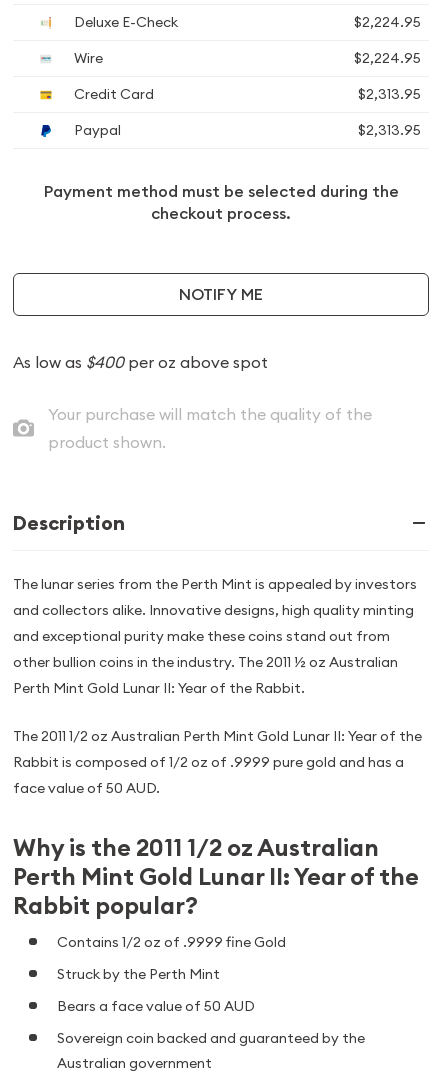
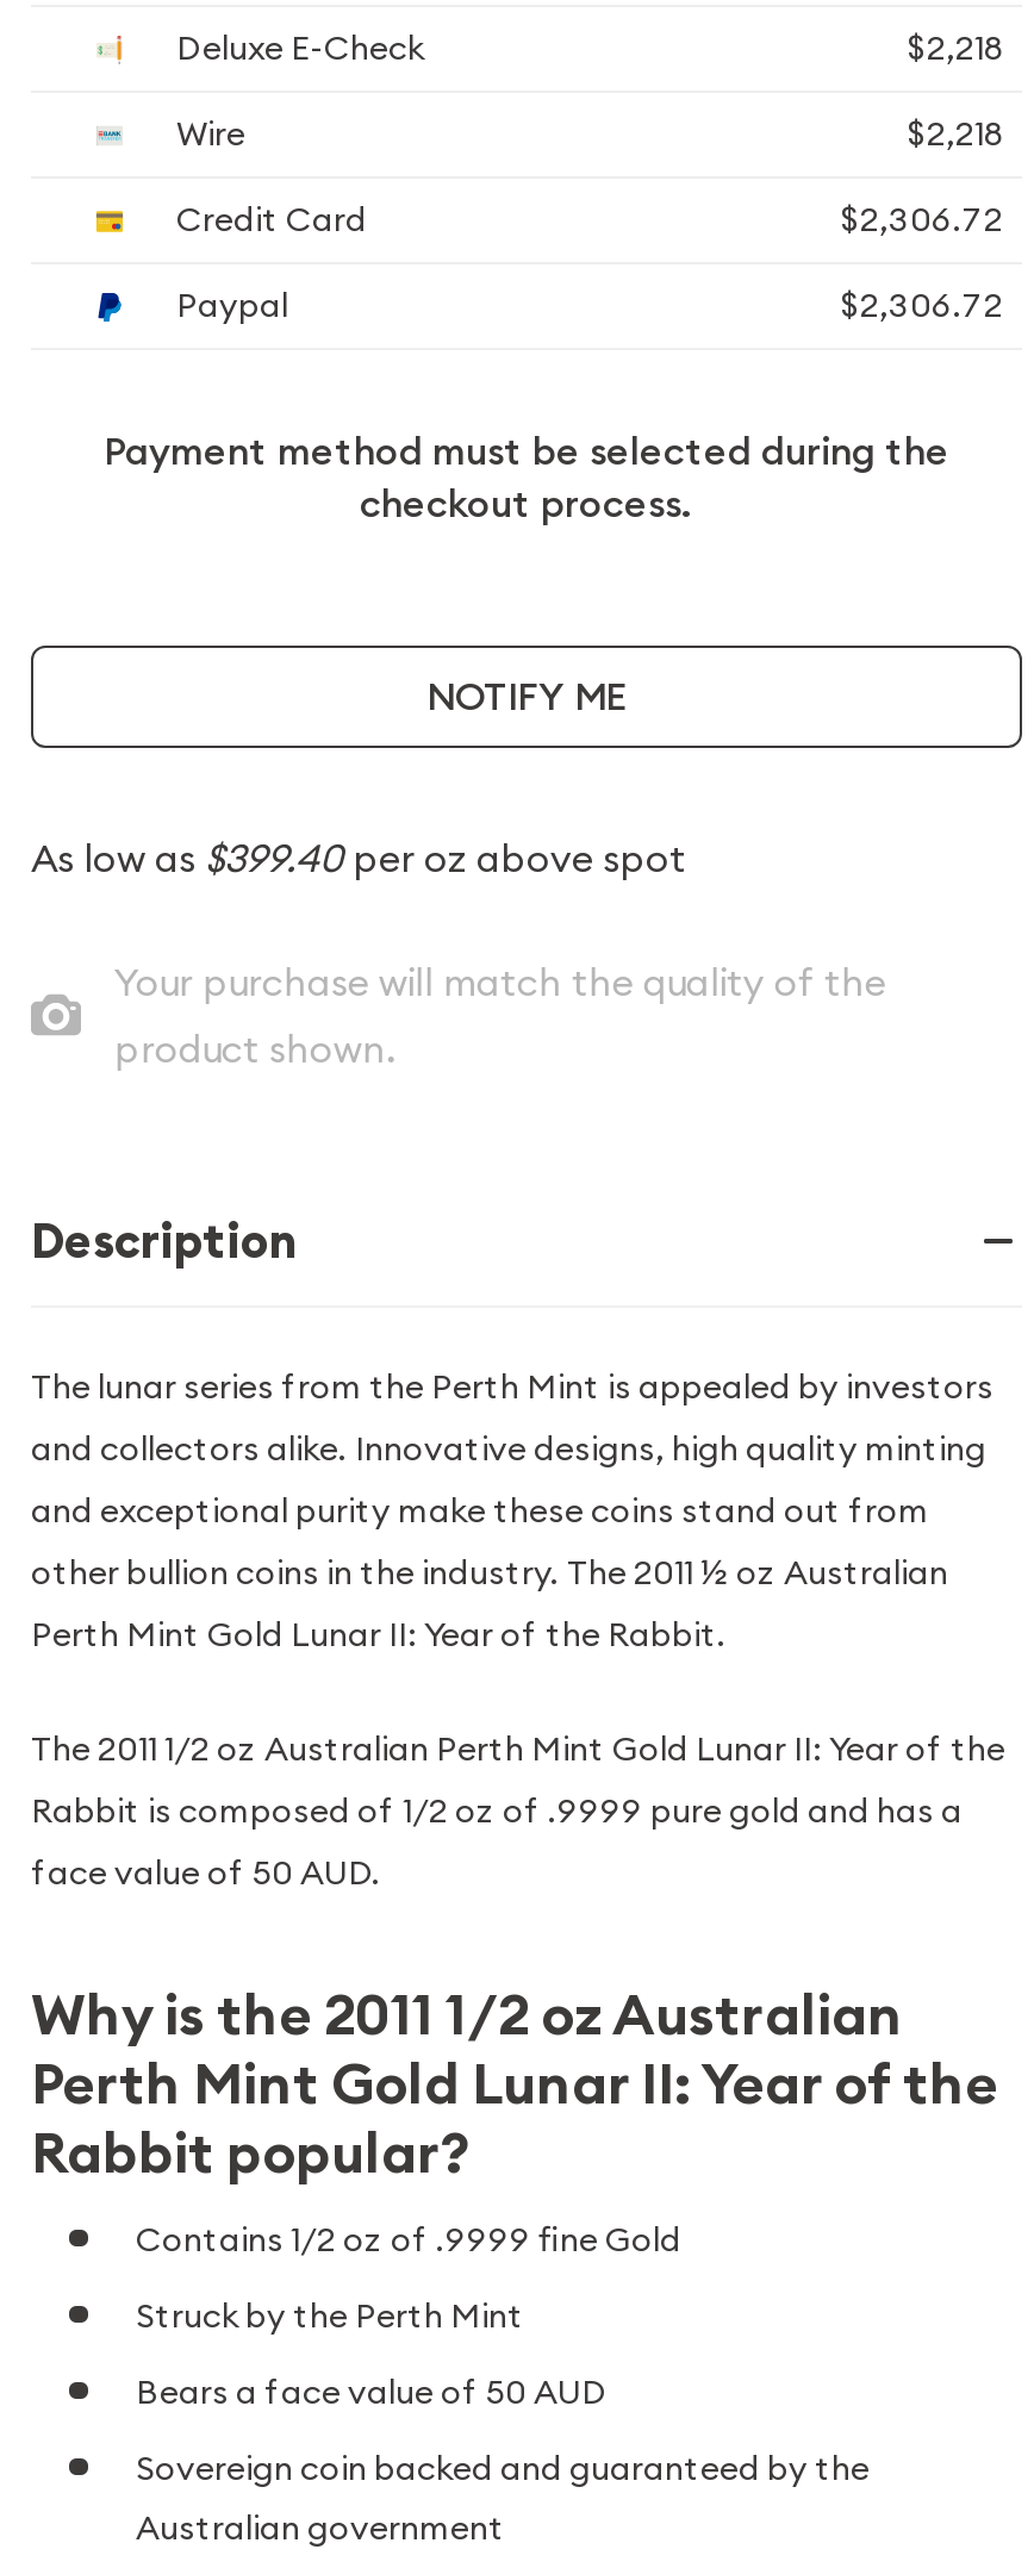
[354,13,421,31] $2,224.95 -> [908,26,1003,69] $2,218
[354,49,421,67] $2,224.95 -> [908,112,1003,155] $2,218
[358,85,421,103] $2,313.95 -> [841,198,1003,241] $2,306.72
[358,121,421,139] $2,313.95 -> [841,283,1003,326] $2,306.72
[13,352,268,372] As low as $400 per oz above spot -> [31,834,686,881] As low as $399.40 per oz above spot

